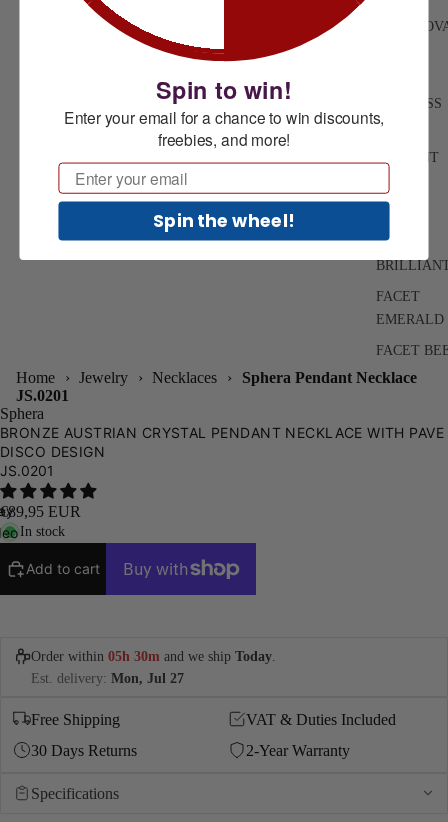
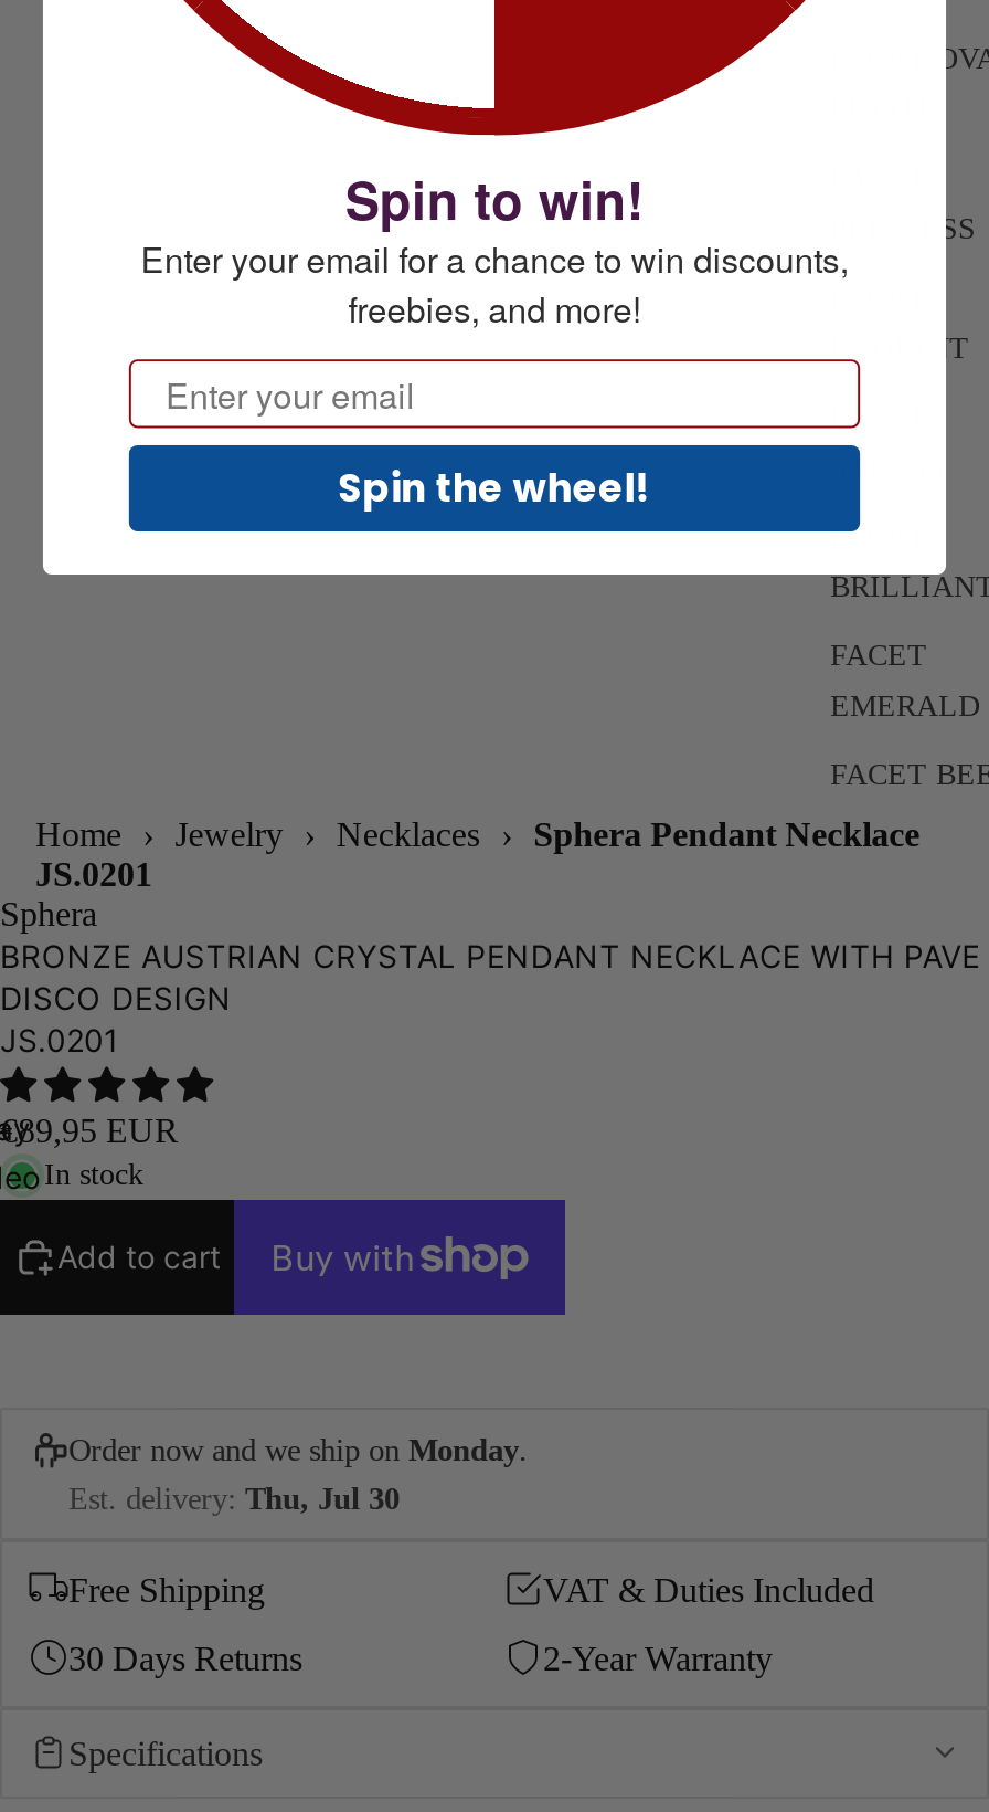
[31,648,276,686] Order within 05h 30m and we ship Today. | Est. delivery: Mon, Jul 27 -> [68,1431,528,1515] Order now and we ship on Monday. | Est. delivery: Thu, Jul 30

